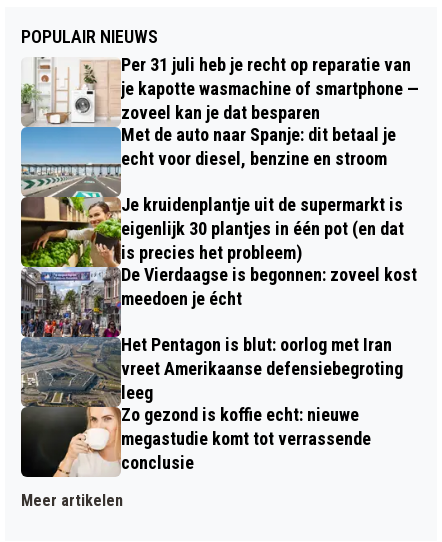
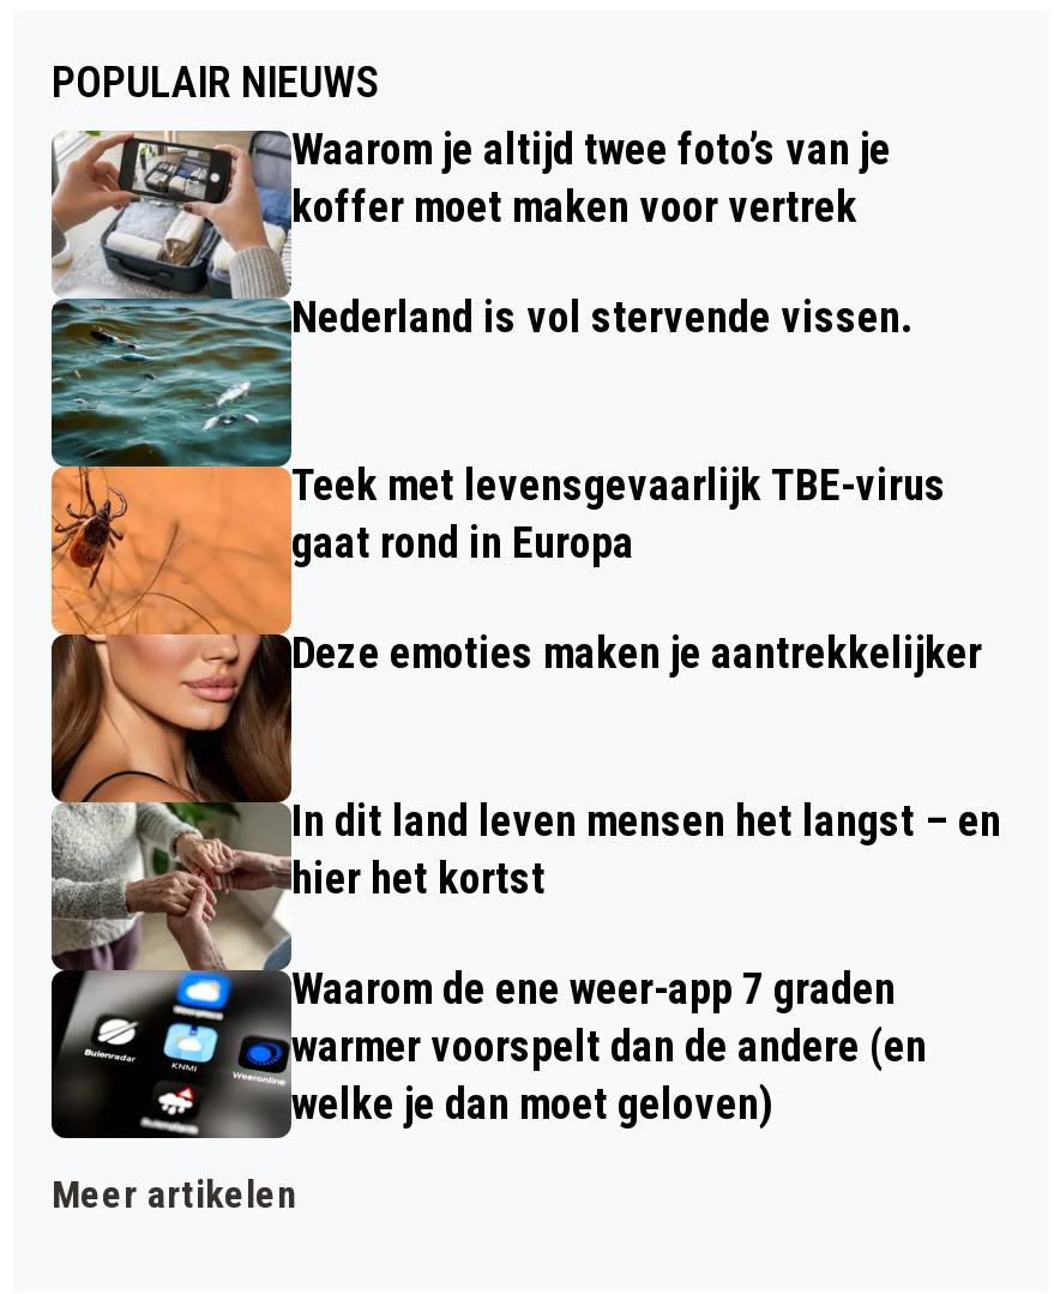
[20,54,419,478] [image] | Per 31 juli heb je recht op reparatie van | je kapotte wasmachine of smartphone — | zoveel kan je dat besparen | Met de auto naar Spanje: dit betaal je | echt voor diesel, benzine en stroom | Je kruidenplantje uit de supermarkt is | eigenlijk 30 plantjes in één pot (en dat | is precies het probleem) | De Vierdaagse is begonnen: zoveel kost | meedoen je écht | Het Pentagon is blut: oorlog met Iran | vreet Amerikaanse defensiebegroting | leeg | Zo gezond is koffie echt: nieuwe | megastudie komt tot verrassende | conclusie -> [49,124,1001,1142] [image] | Waarom je altijd twee foto’s van je | koffer moet maken voor vertrek | Nederland is vol stervende vissen. | Teek met levensgevaarlijk TBE-virus | gaat rond in Europa | Deze emoties maken je aantrekkelijker | In dit land leven mensen het langst – en | hier het kortst | Waarom de ene weer-app 7 graden | warmer voorspelt dan de andere (en | welke je dan moet geloven)

